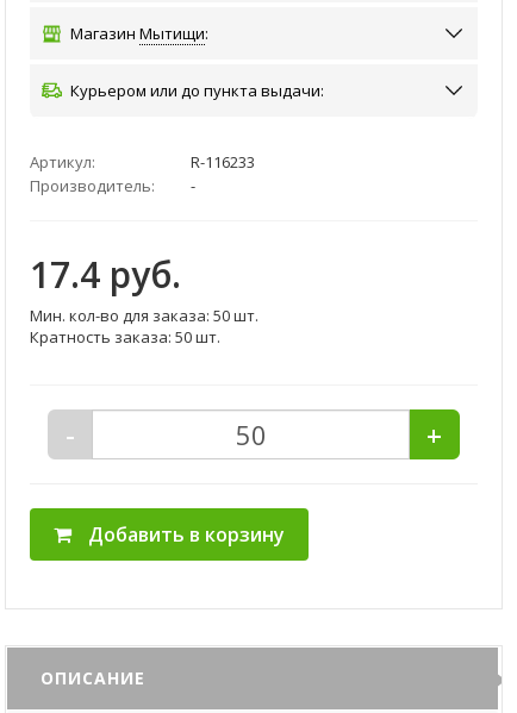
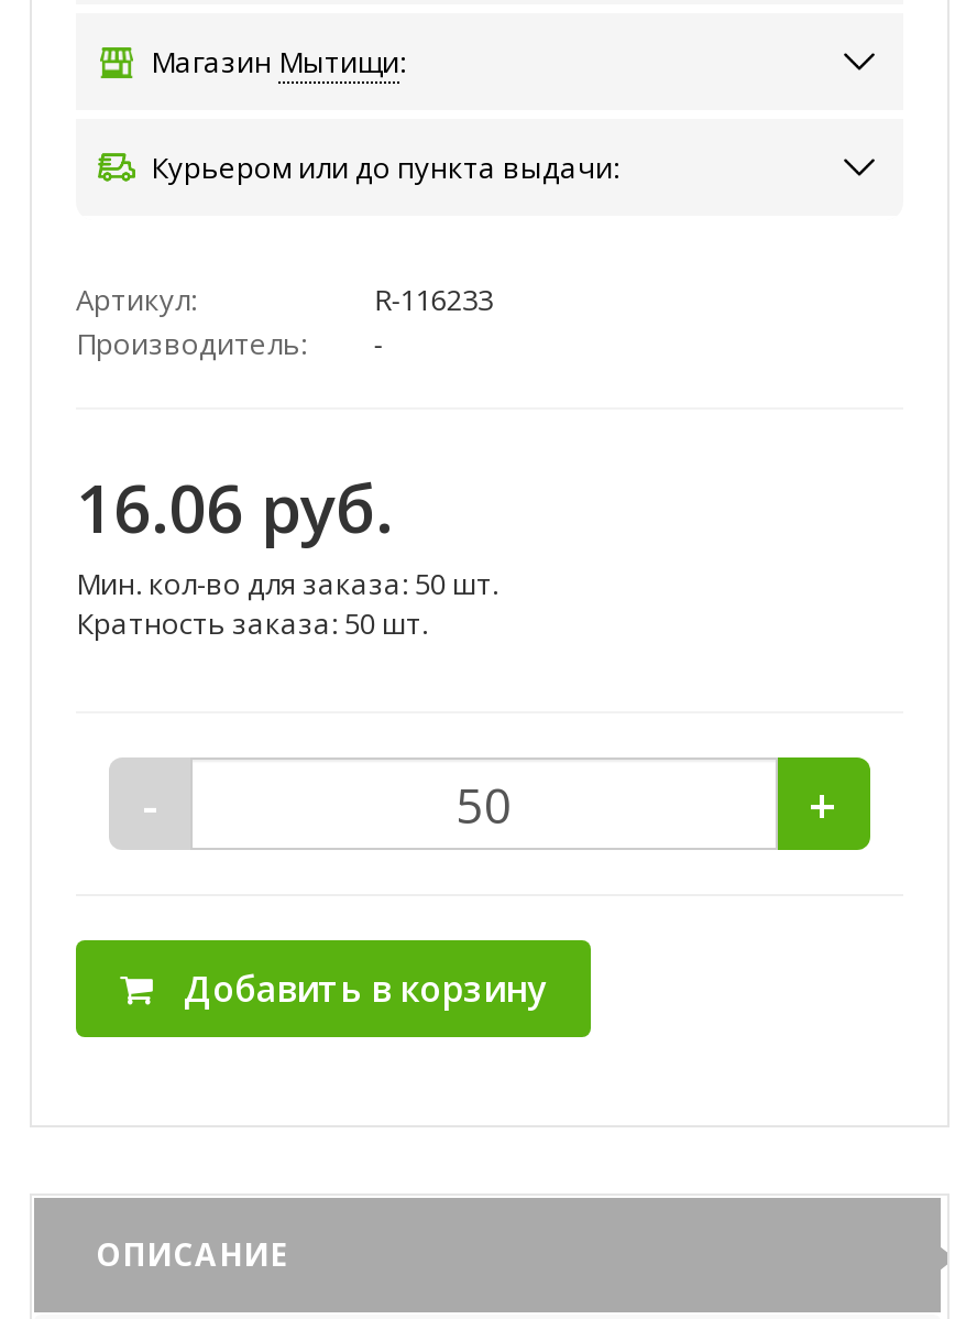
[30,250,181,299] 17.4 руб. -> [76,463,393,553] 16.06 руб.

